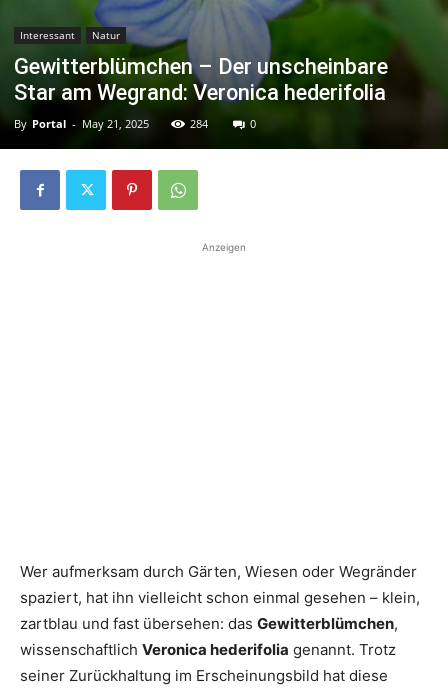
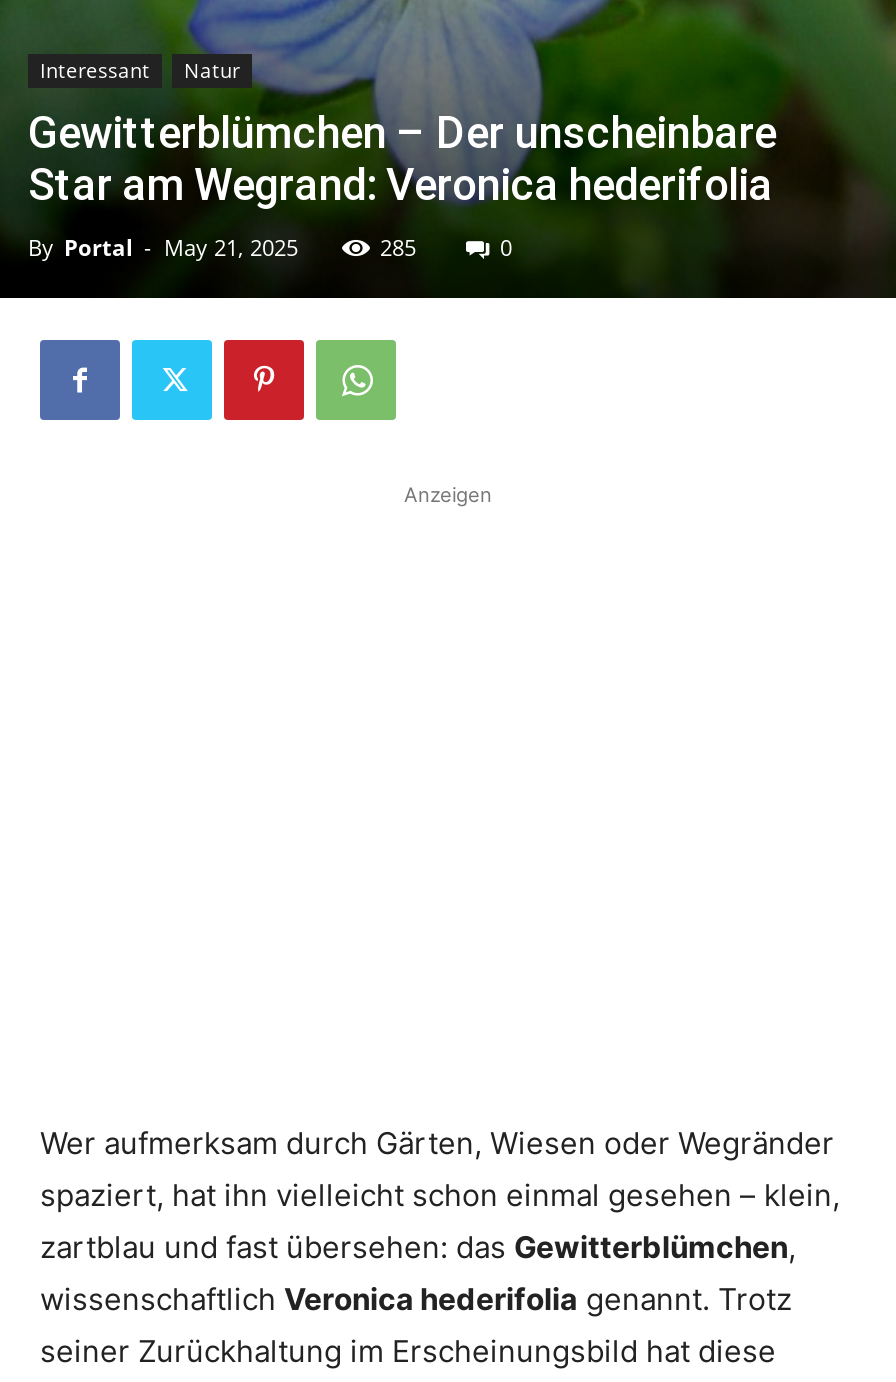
[190,116,208,131] 284 -> [380,232,416,262] 285

